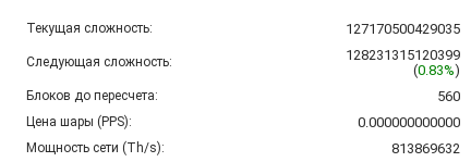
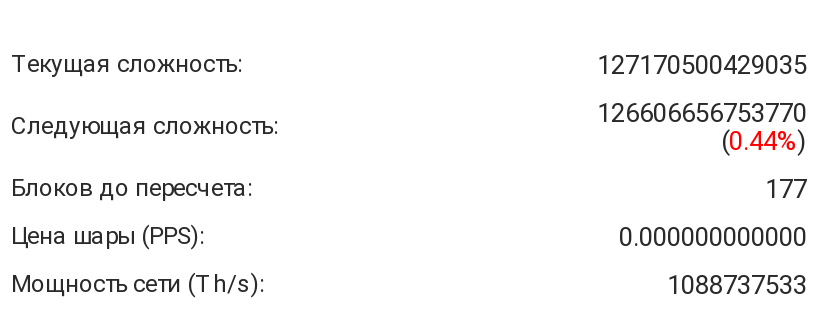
[346,46,460,63] 128231315120399 -> [597,97,807,127] 126606656753770
[413,61,460,78] (0.83%) -> [721,125,807,155] (0.44%)
[437,88,460,104] 560 -> [765,173,807,203] 177
[391,140,460,156] 813869632 -> [667,269,807,299] 1088737533

